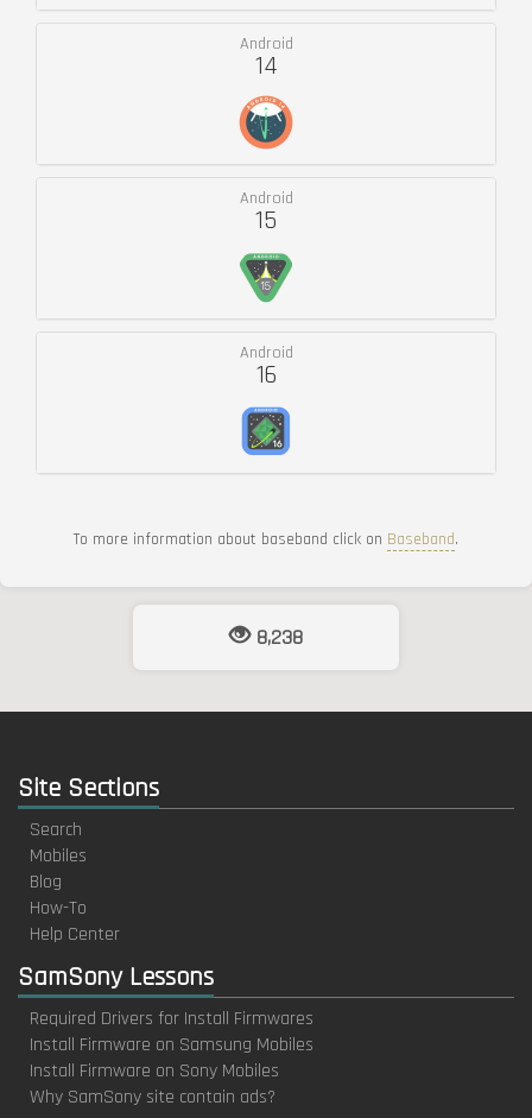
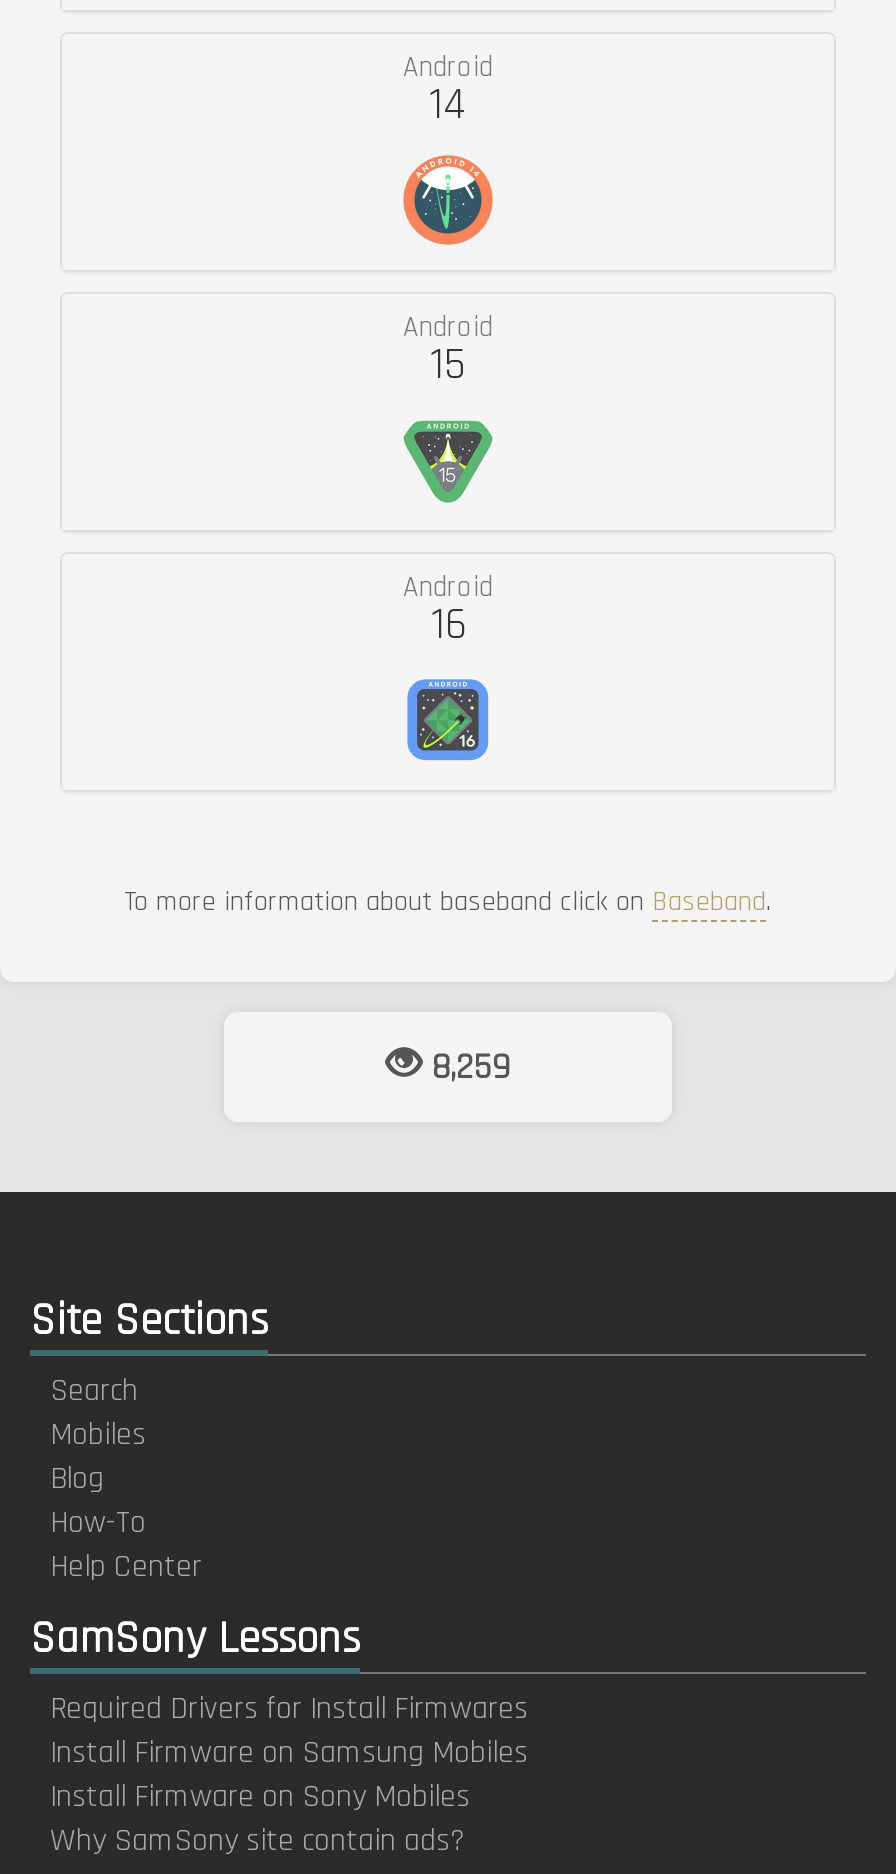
[256,624,303,651] 8,238 -> [432,1044,510,1090] 8,259

